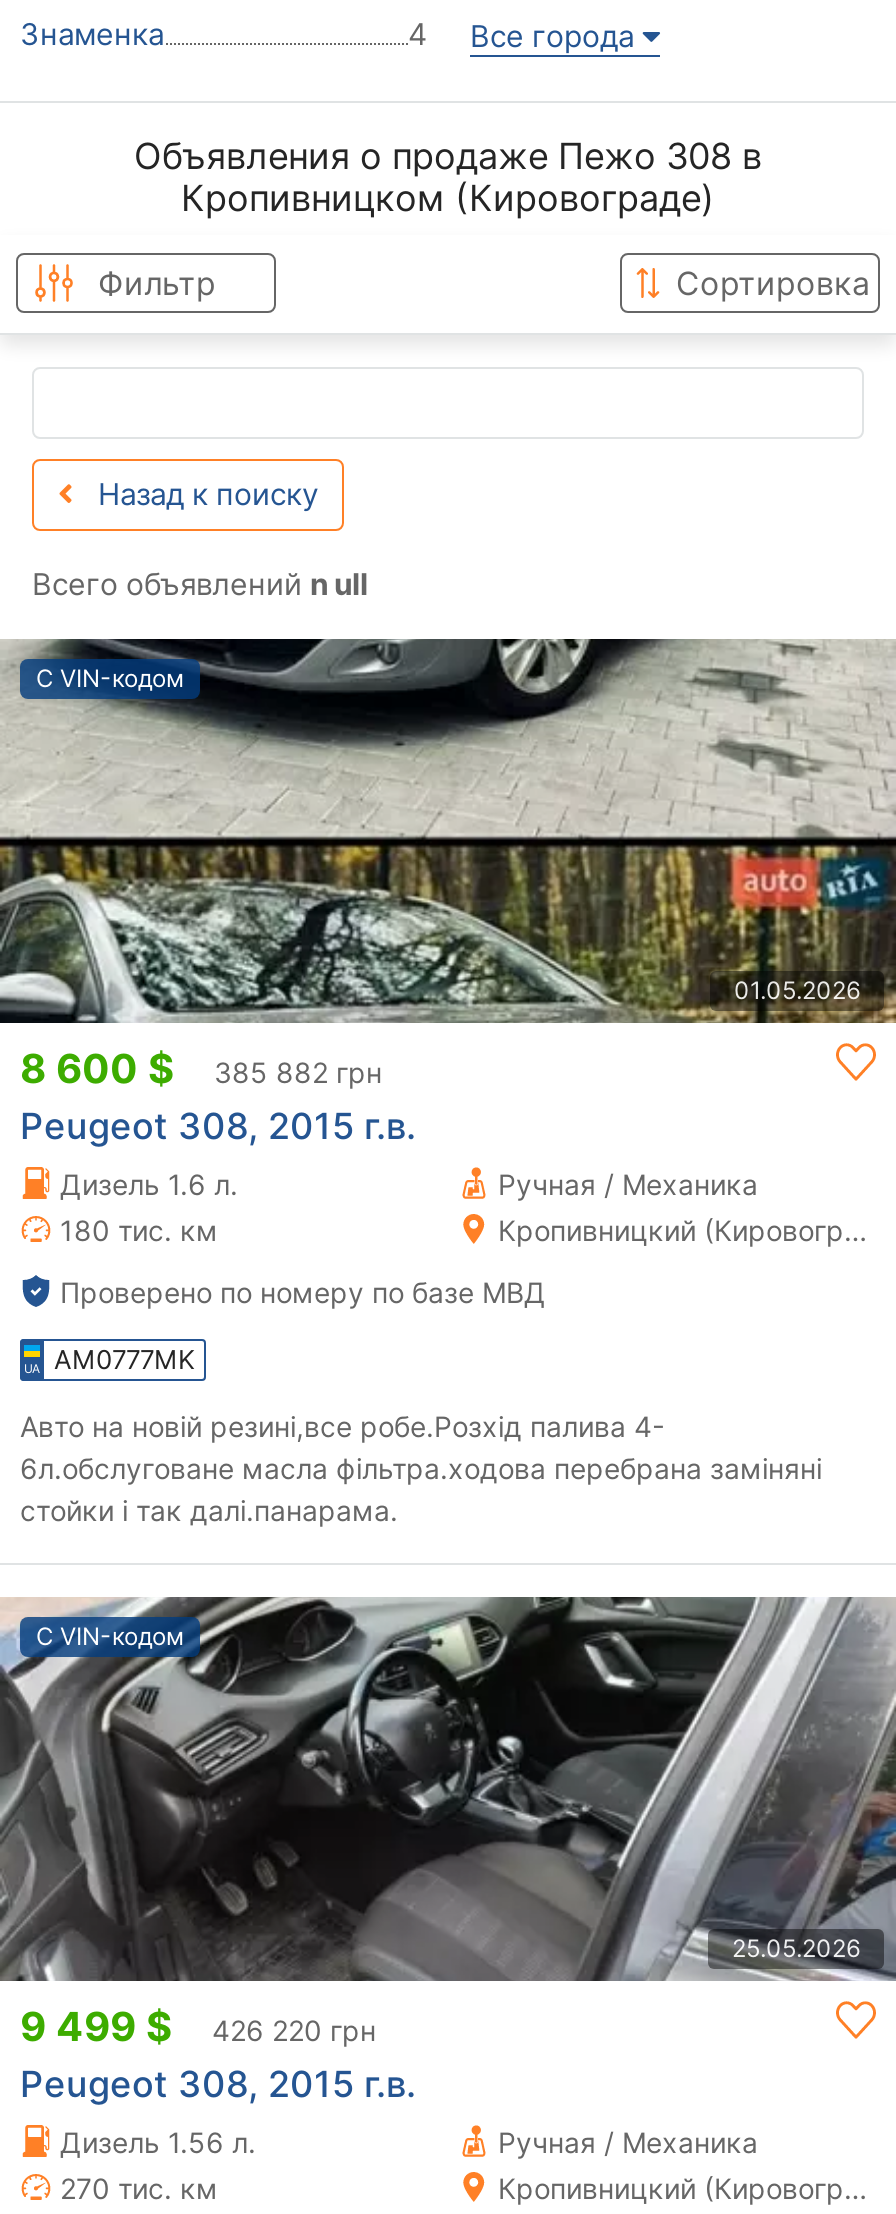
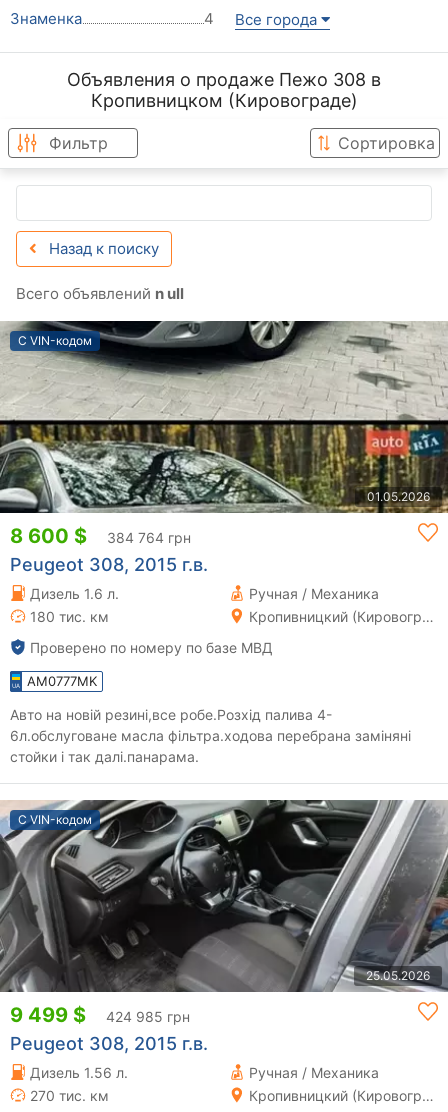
[20,1044,382,1092] 8 600 $ 385 882 грн -> [10,524,191,548] 8 600 $ 384 764 грн
[20,2002,376,2050] 9 499 $ 426 220 грн -> [10,1003,190,1027] 9 499 $ 424 985 грн

